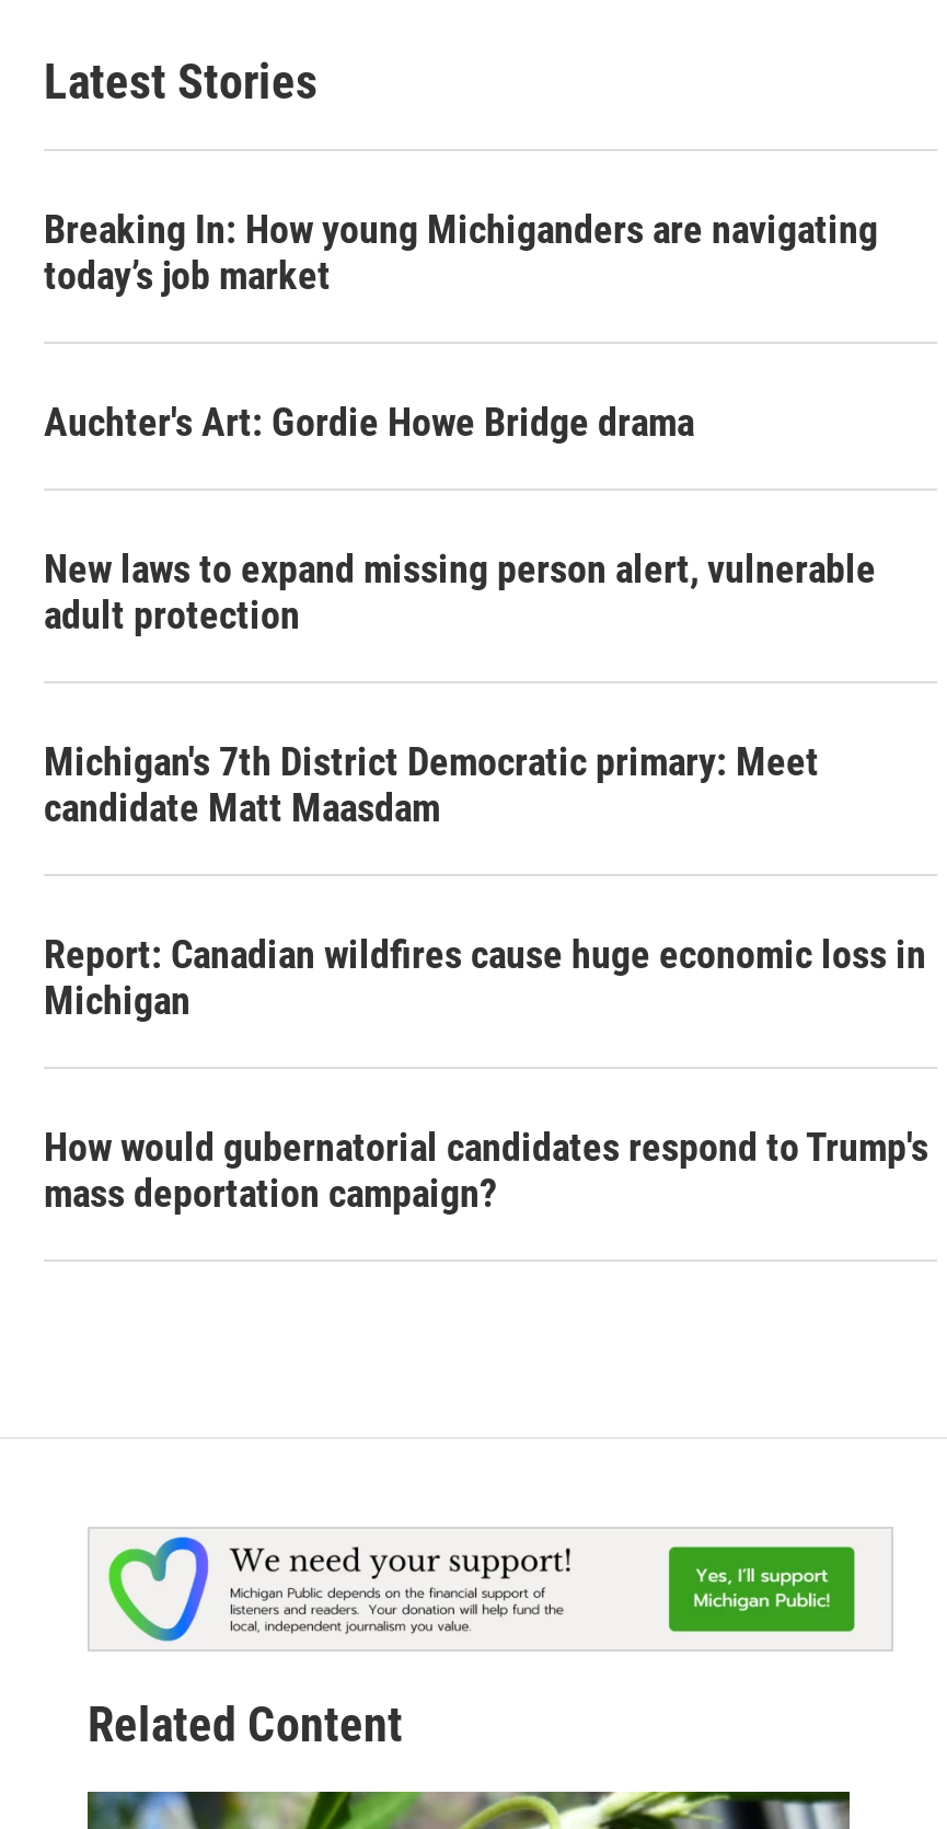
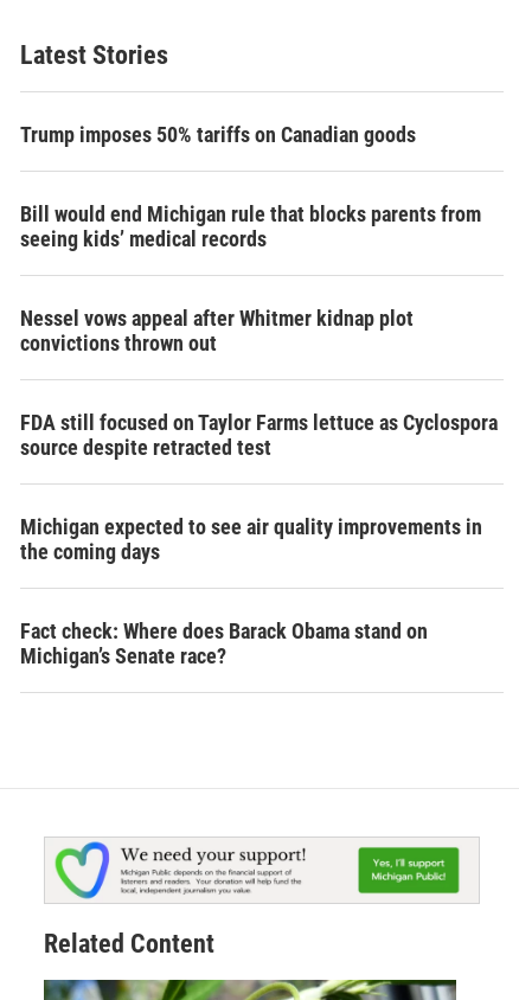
[44,206,878,298] Breaking In: How young Michiganders are navigating | today’s job market -> [20,122,416,147] Trump imposes 50% tariffs on Canadian goods
[44,398,694,444] Auchter's Art: Gordie Howe Bridge drama -> [20,201,481,251] Bill would end Michigan rule that blocks parents from | seeing kids’ medical records
[44,545,876,637] New laws to expand missing person alert, vulnerable | adult protection -> [20,306,414,355] Nessel vows appeal after Whitmer kidnap plot | convictions thrown out
[44,738,819,830] Michigan's 7th District Democratic primary: Meet | candidate Matt Maasdam -> [20,410,498,460] FDA still focused on Taylor Farms lettuce as Cyclospora | source despite retracted test
[44,931,926,1023] Report: Canadian wildfires cause huge economic loss in | Michigan -> [20,514,482,564] Michigan expected to see air quality improvements in | the coming days
[44,1123,928,1215] How would gubernatorial candidates respond to Trump's | mass deportation campaign? -> [20,618,428,668] Fact check: Where does Barack Obama stand on | Michigan’s Senate race?

